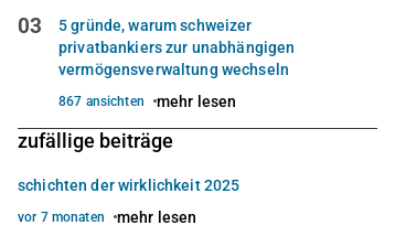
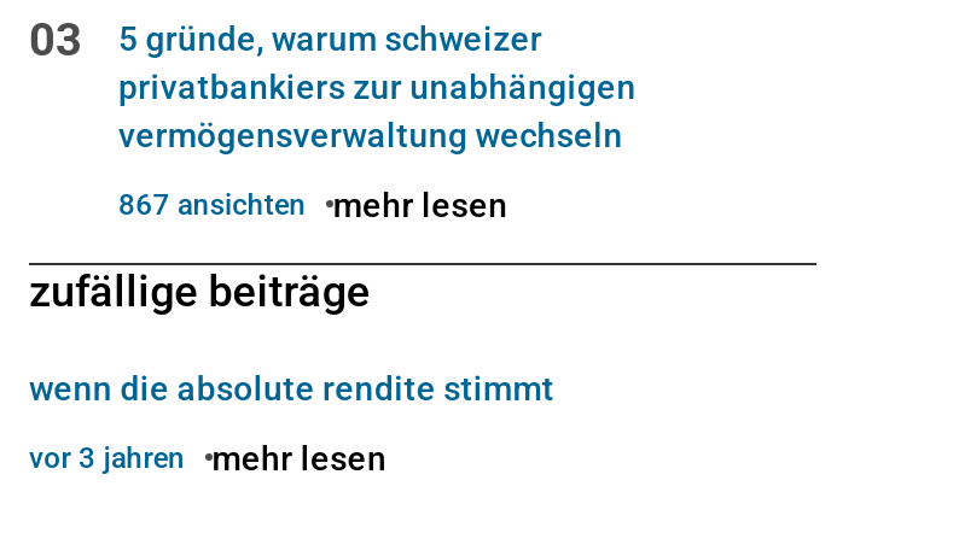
[18,176,240,194] schichten der wirklichkeit 2025 -> [29,369,554,407] wenn die absolute rendite stimmt
[18,208,197,226] vor 7 monaten mehr lesen -> [29,439,387,477] vor 3 jahren mehr lesen

